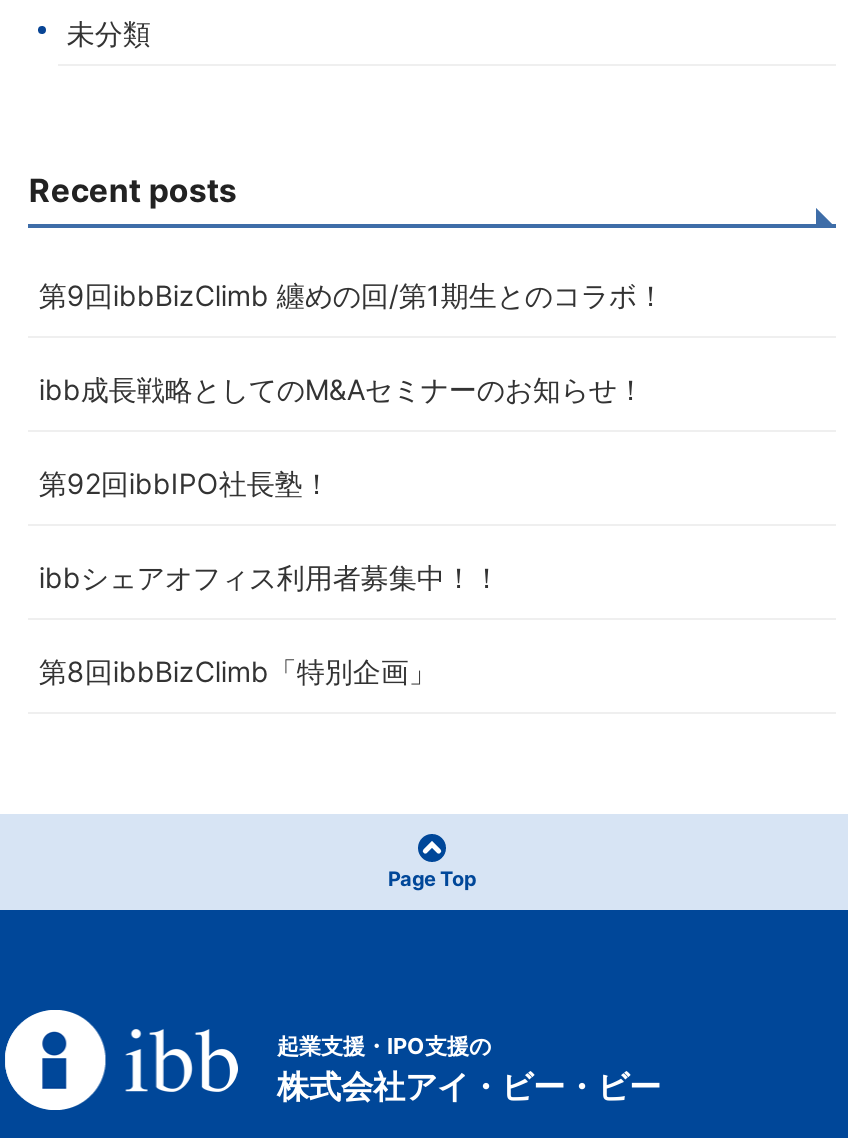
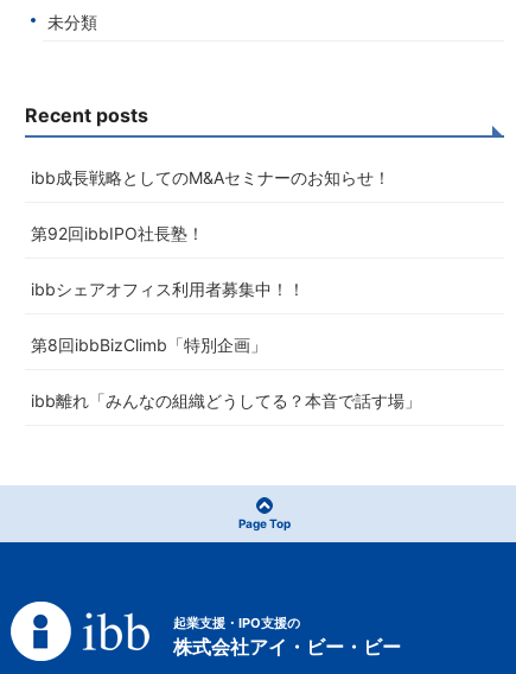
[39,277,665,311] 第9回ibbBizClimb 纏めの回/第1期生とのコラボ！ -> none
moved [39,371,645,687] -> [31,167,391,354]: ibb成長戦略としてのM&Aセミナーのお知らせ！ | 第92回ibbIPO社長塾！ | ibbシェアオフィス利用者募集中！！ | 第8回ibbBizClimb「特別企画」
none -> [31,390,422,410] ibb離れ「みんなの組織どうしてる？本音で話す場」

